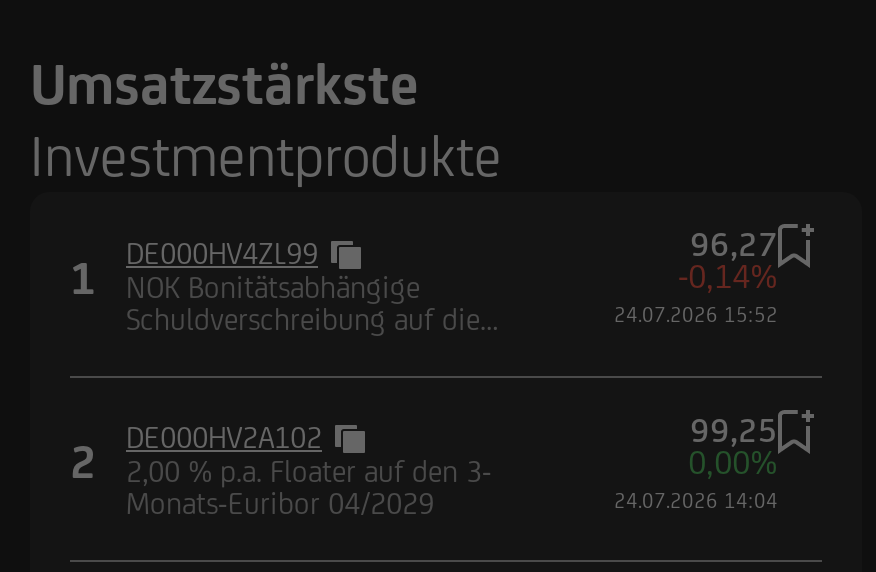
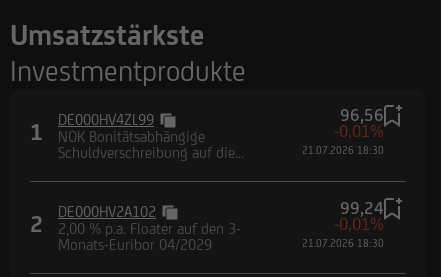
[690,225,778,265] 96,27 -> [340,105,384,125] 96,56
[678,257,778,297] -0,14% -> [334,121,384,141] -0,01%
[614,303,778,327] 24.07.2026 15:52 -> [302,144,384,156] 21.07.2026 18:30
[690,410,778,450] 99,25 -> [340,198,384,218] 99,24
[688,442,778,482] 0,00% -> [334,214,384,234] -0,01%
[614,488,778,512] 24.07.2026 14:04 -> [302,237,384,249] 21.07.2026 18:30

